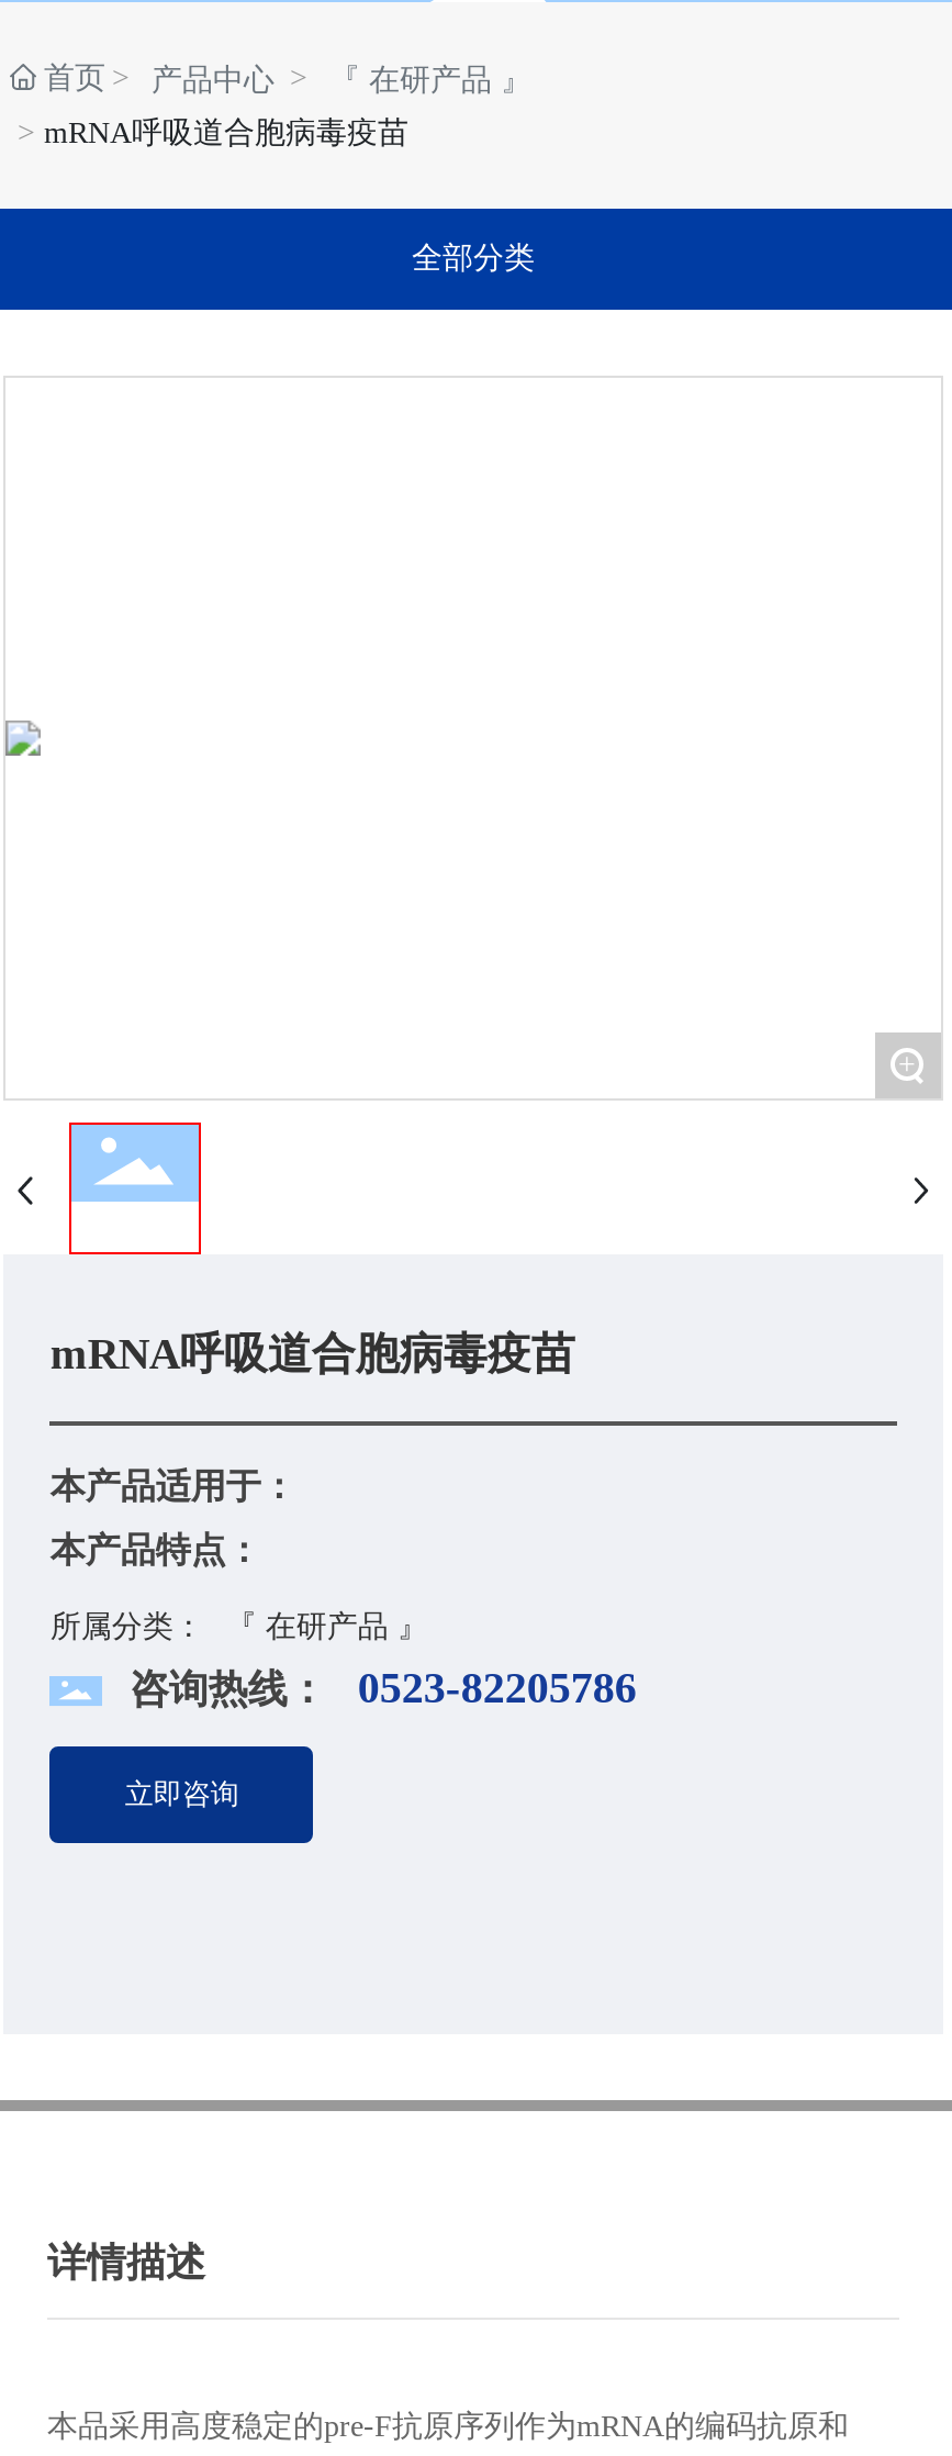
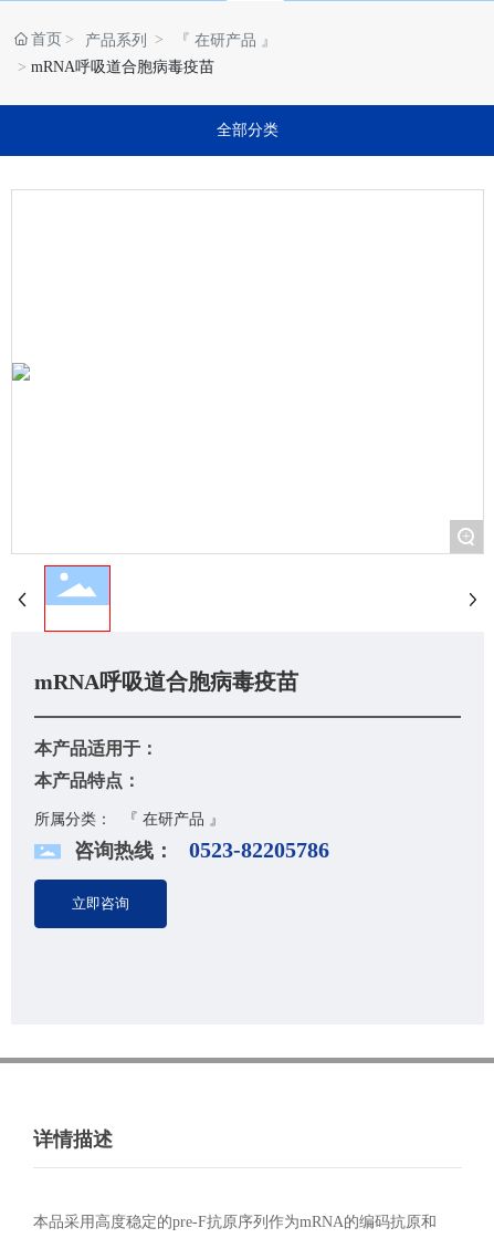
[151,64,274,97] 产品中心 -> [86,32,147,49] 产品系列

